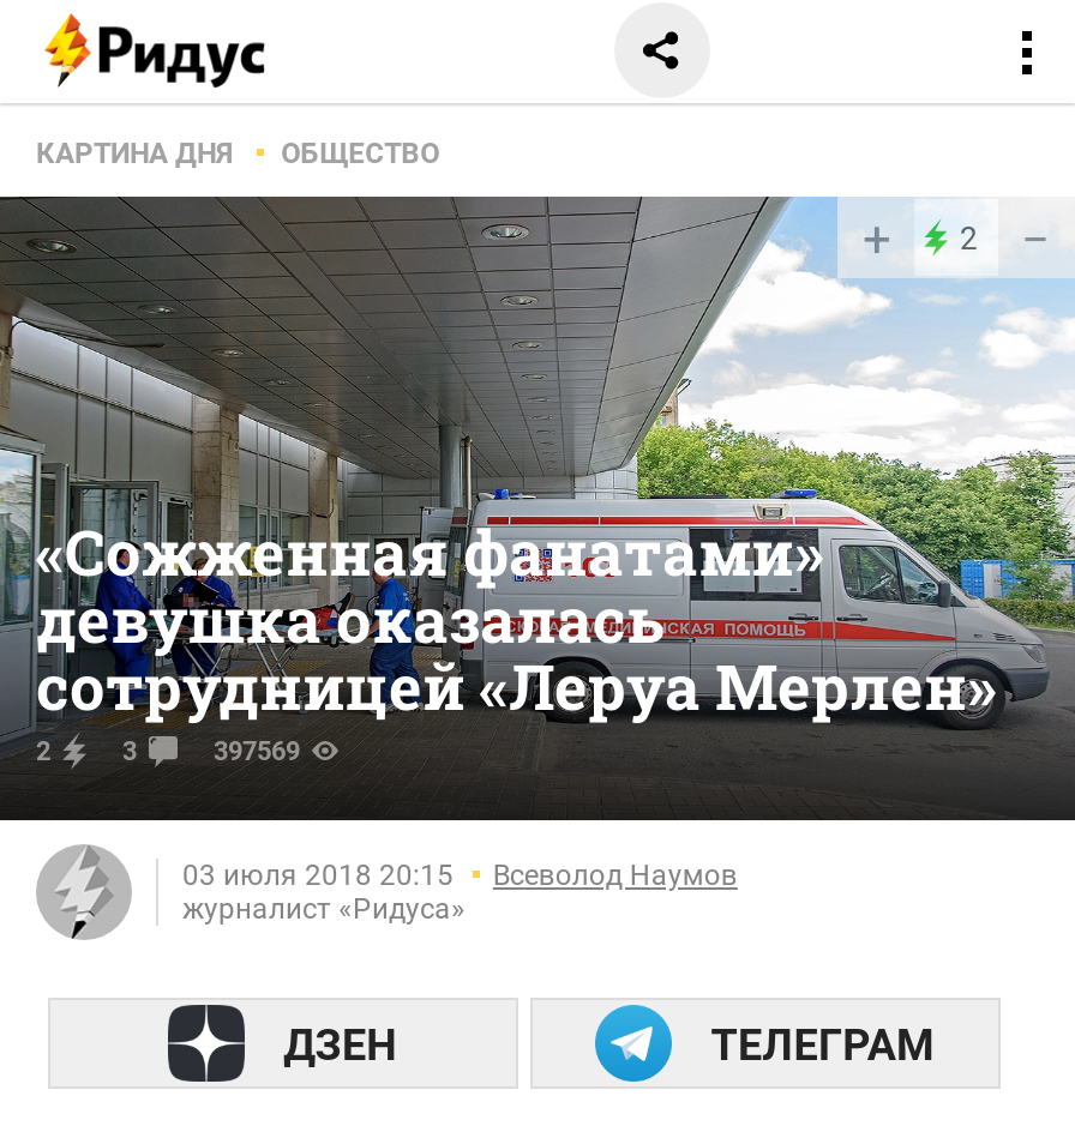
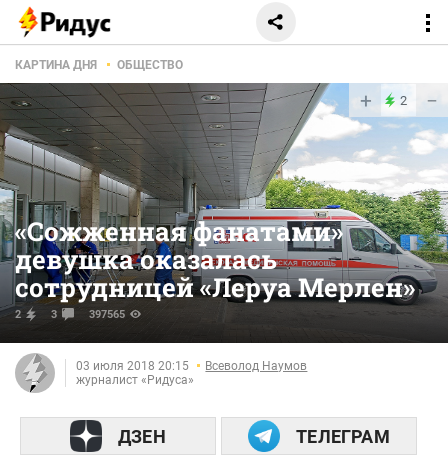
[214,736,300,767] 397569 -> [89,308,125,321] 397565

